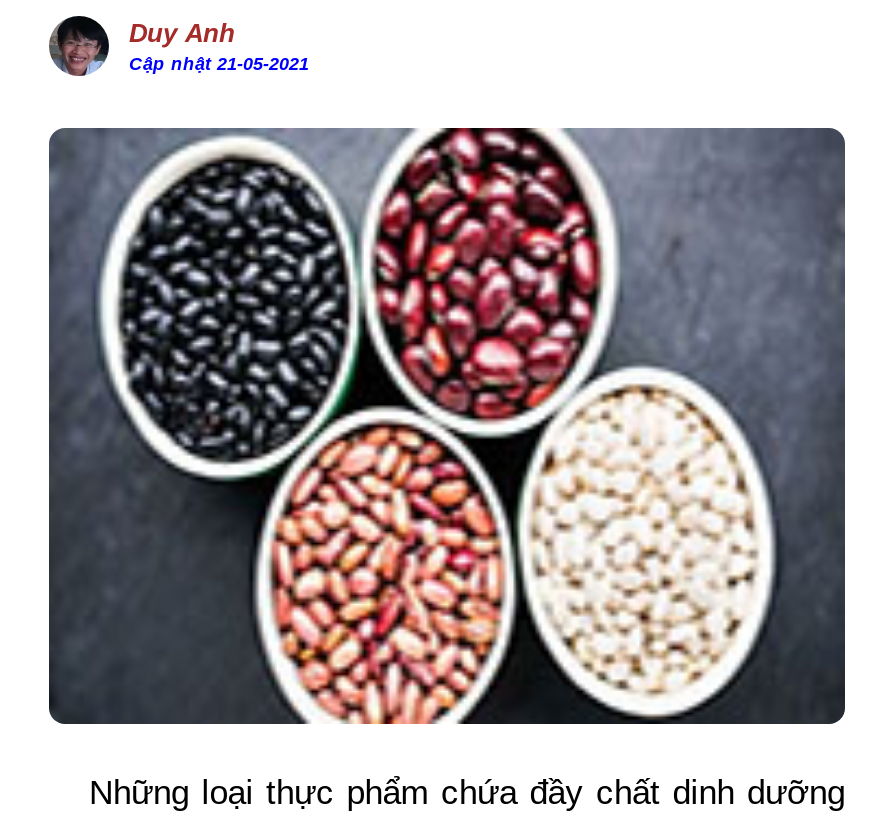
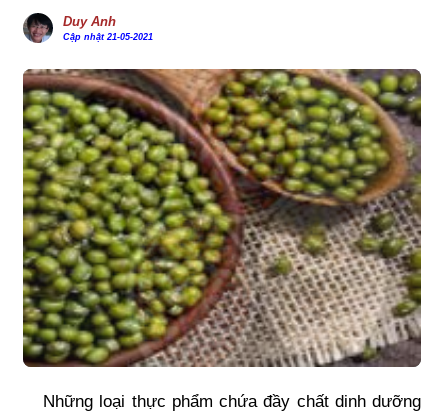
[47,126,845,726] [image] -> [22,68,422,368] [image]

